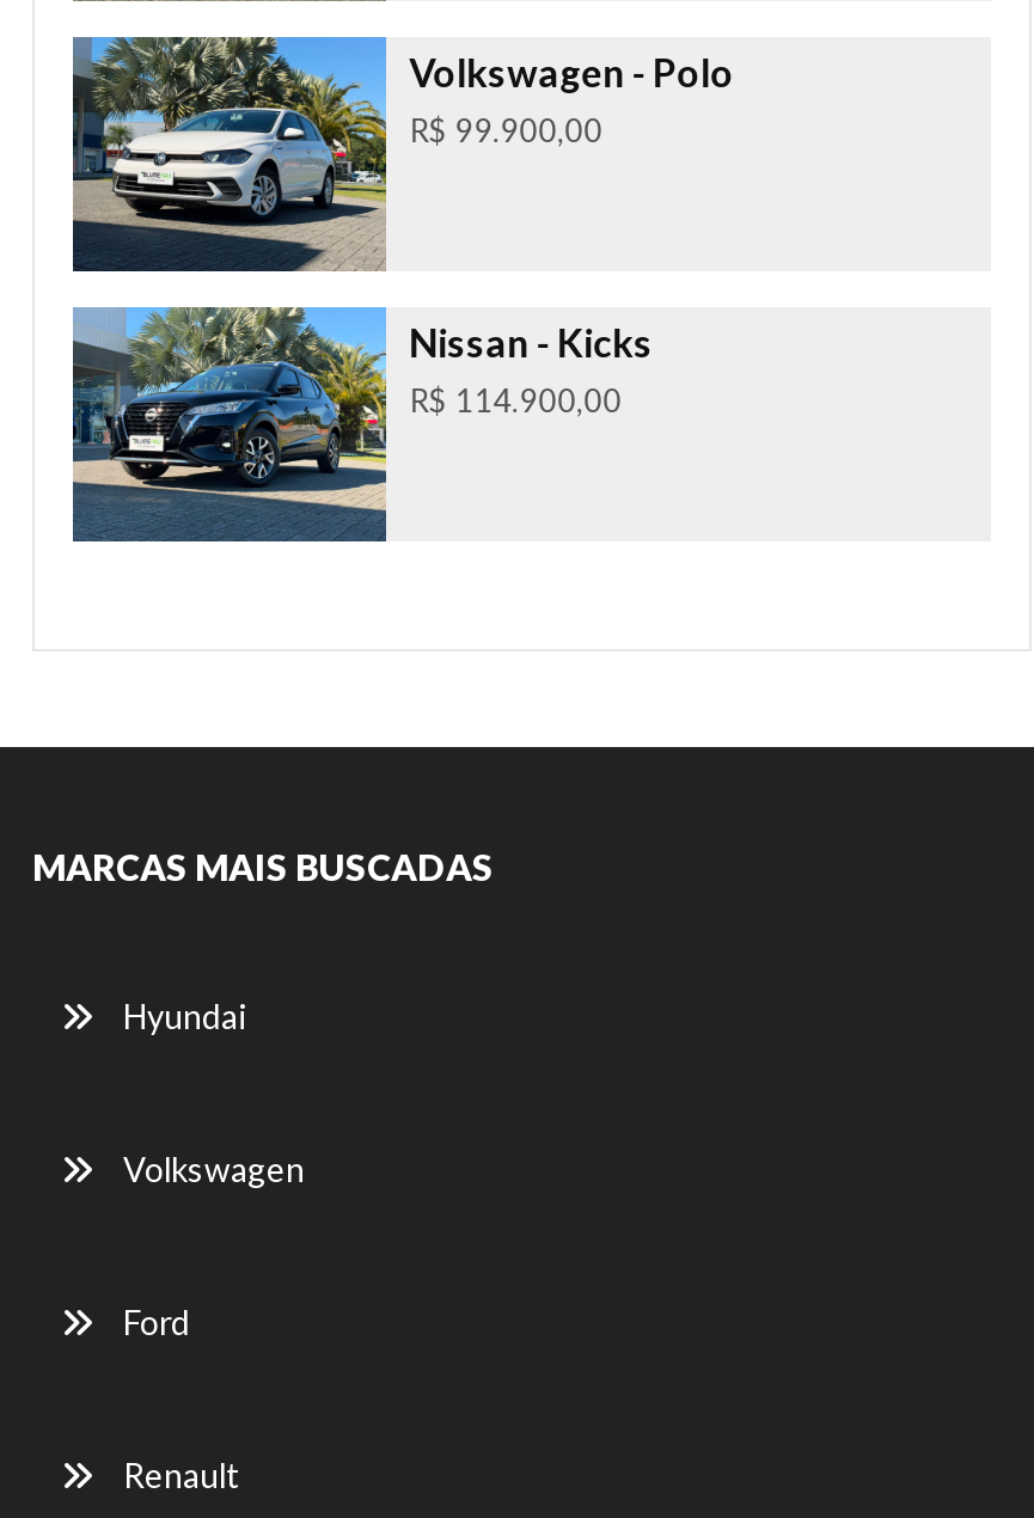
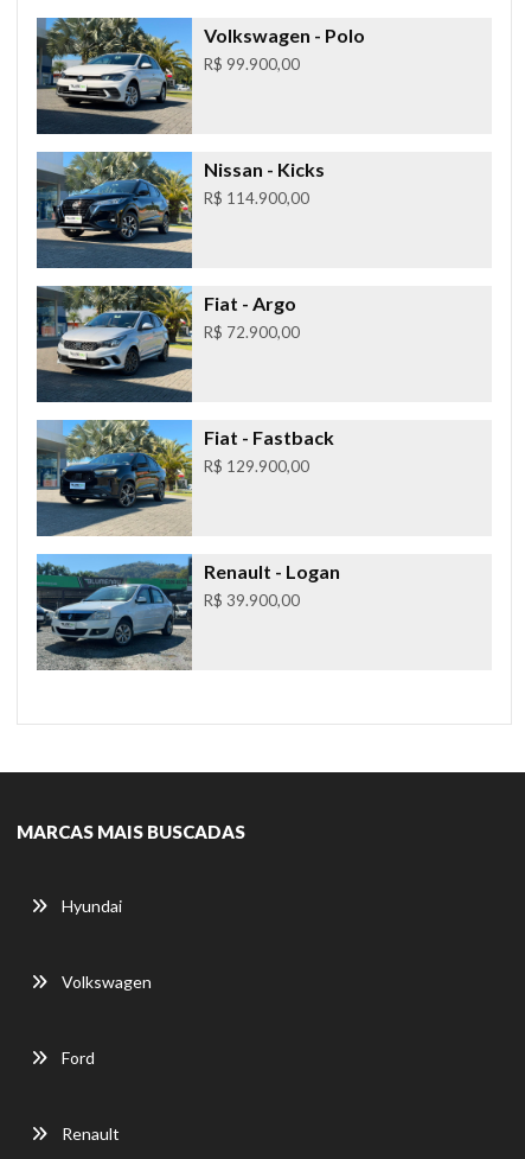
none -> [36,285,299,403] [image] | Fiat - Argo | R$ 72.900,00
none -> [36,419,334,536] [image] | Fiat - Fastback | R$ 129.900,00
none -> [37,554,340,670] [image] | Renault - Logan | R$ 39.900,00

